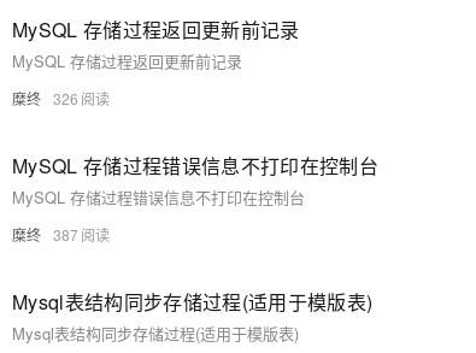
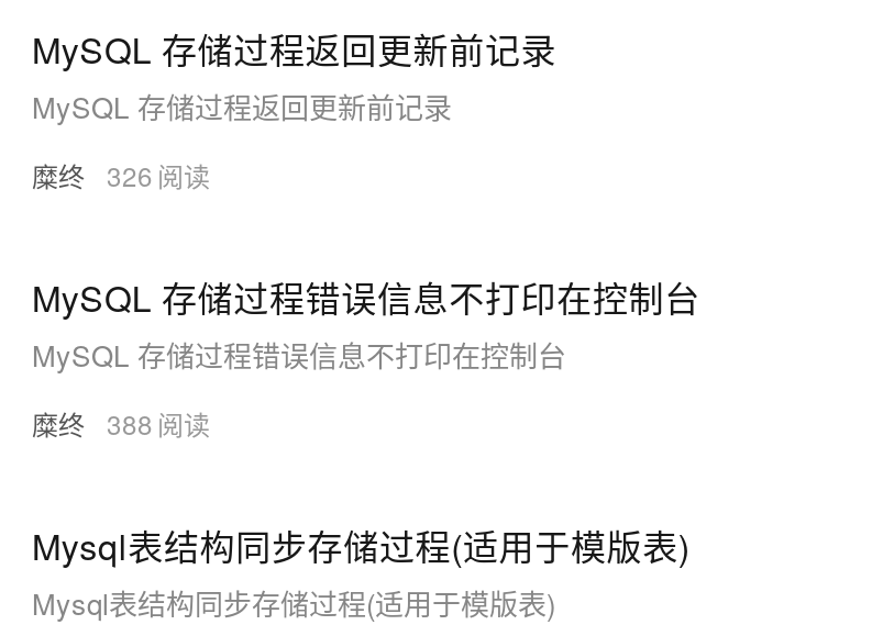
[12,224,78,245] 糜终 387 -> [32,404,153,442] 糜终 388

